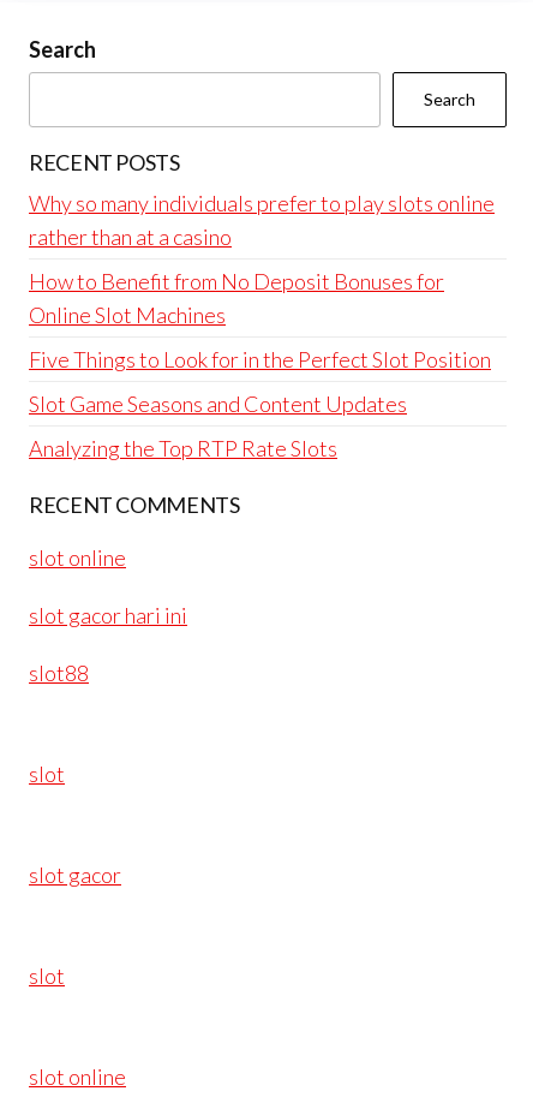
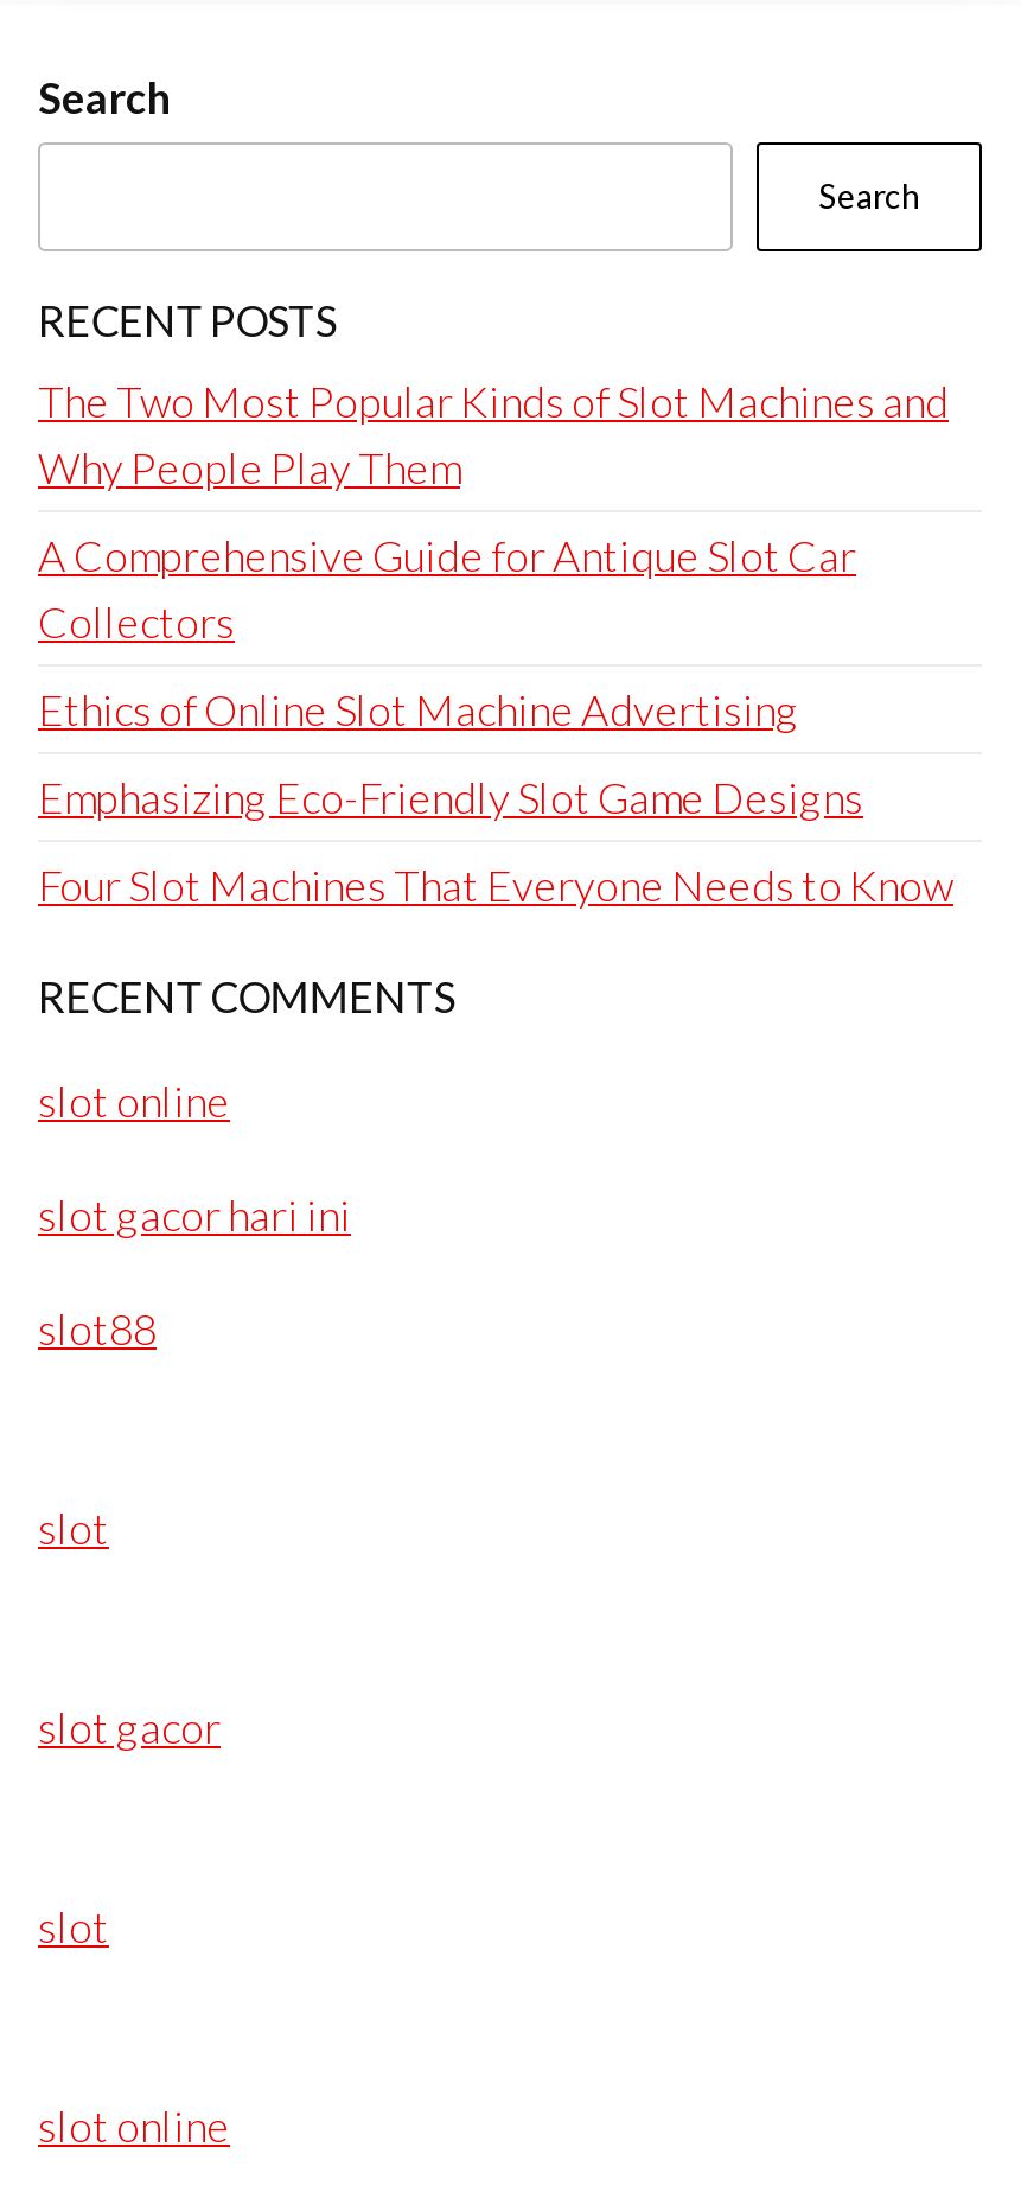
[29,190,495,250] Why so many individuals prefer to play slots online | rather than at a casino -> [38,375,949,493] The Two Most Popular Kinds of Slot Machines and | Why People Play Them
[29,268,444,328] How to Benefit from No Deposit Bonuses for | Online Slot Machines -> [38,529,856,648] A Comprehensive Guide for Antique Slot Car | Collectors
[29,346,491,372] Five Things to Look for in the Perfect Slot Position -> [38,683,799,735] Ethics of Online Slot Machine Advertising
[29,390,407,417] Slot Game Seasons and Content Updates -> [38,771,863,823] Emphasizing Eco-Friendly Slot Game Designs
[29,435,337,461] Analyzing the Top RTP Rate Slots -> [38,859,953,911] Four Slot Machines That Everyone Needs to Know

